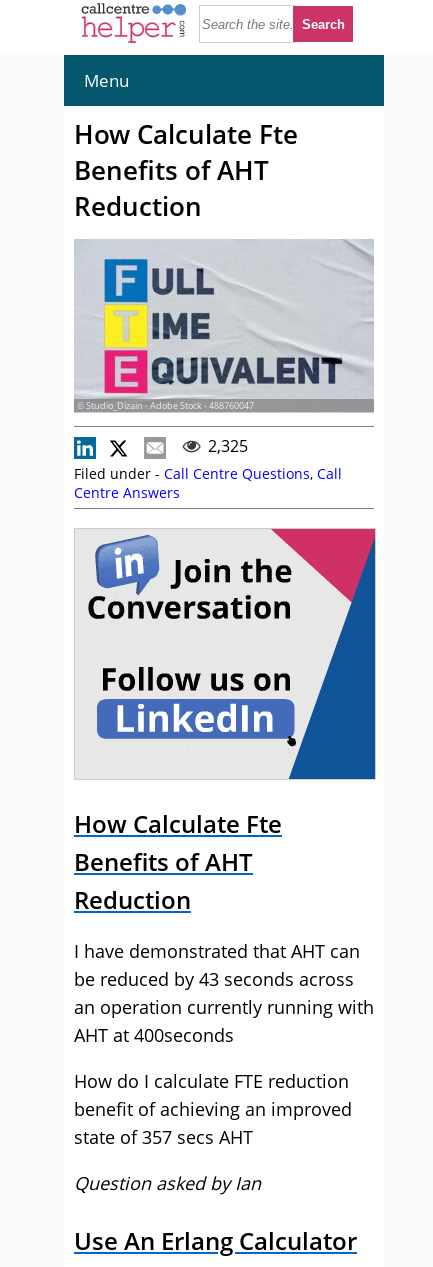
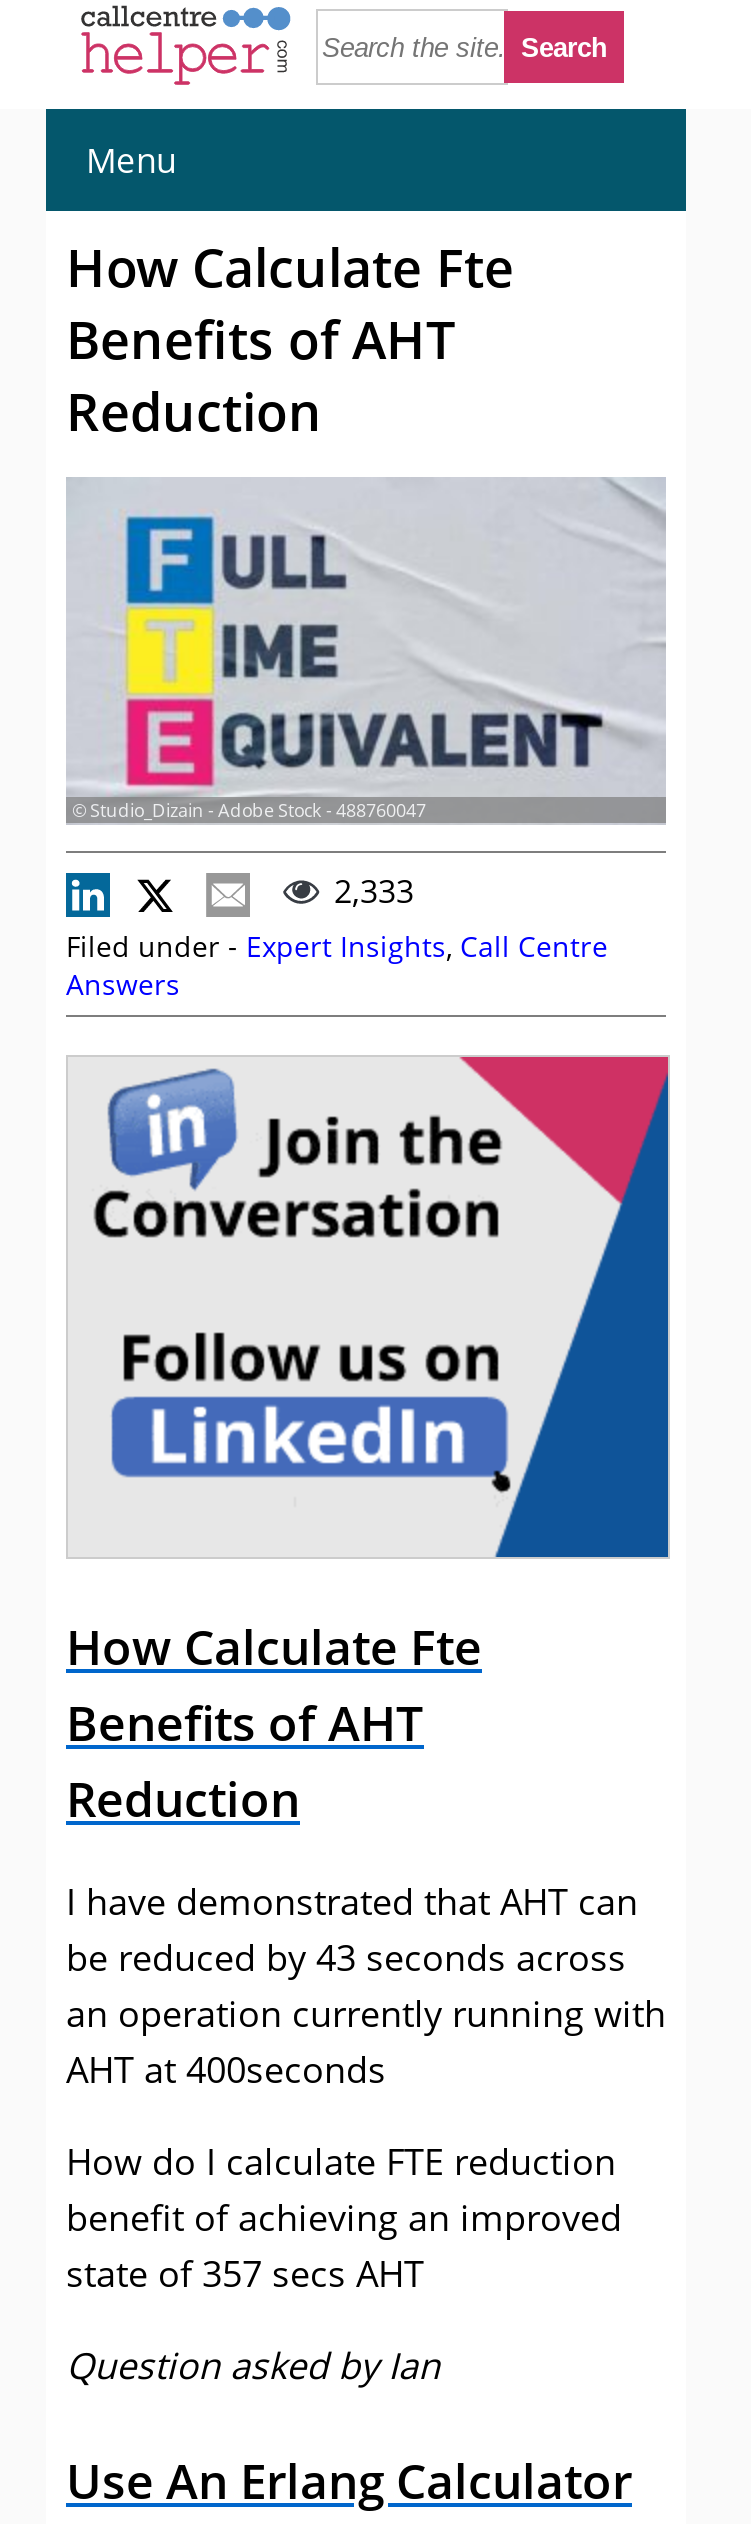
[74,435,342,502] 2,325 | Filed under - Call Centre Questions, Call | Centre Answers -> [66,869,608,1003] 2,333 | Filed under - Expert Insights, Call Centre | Answers

